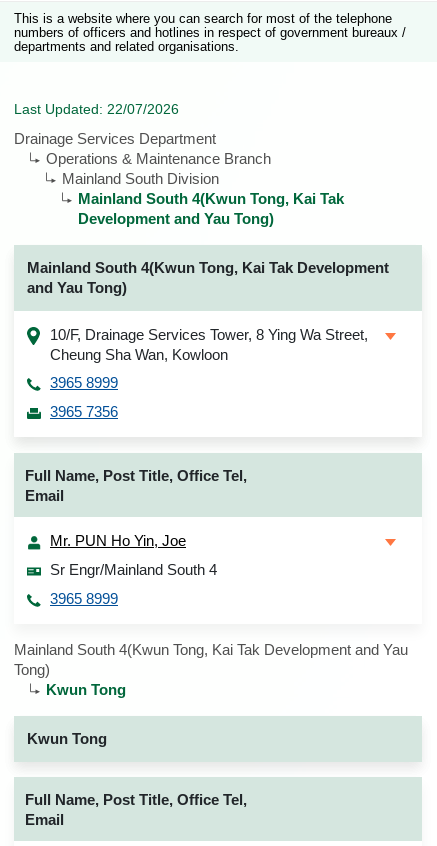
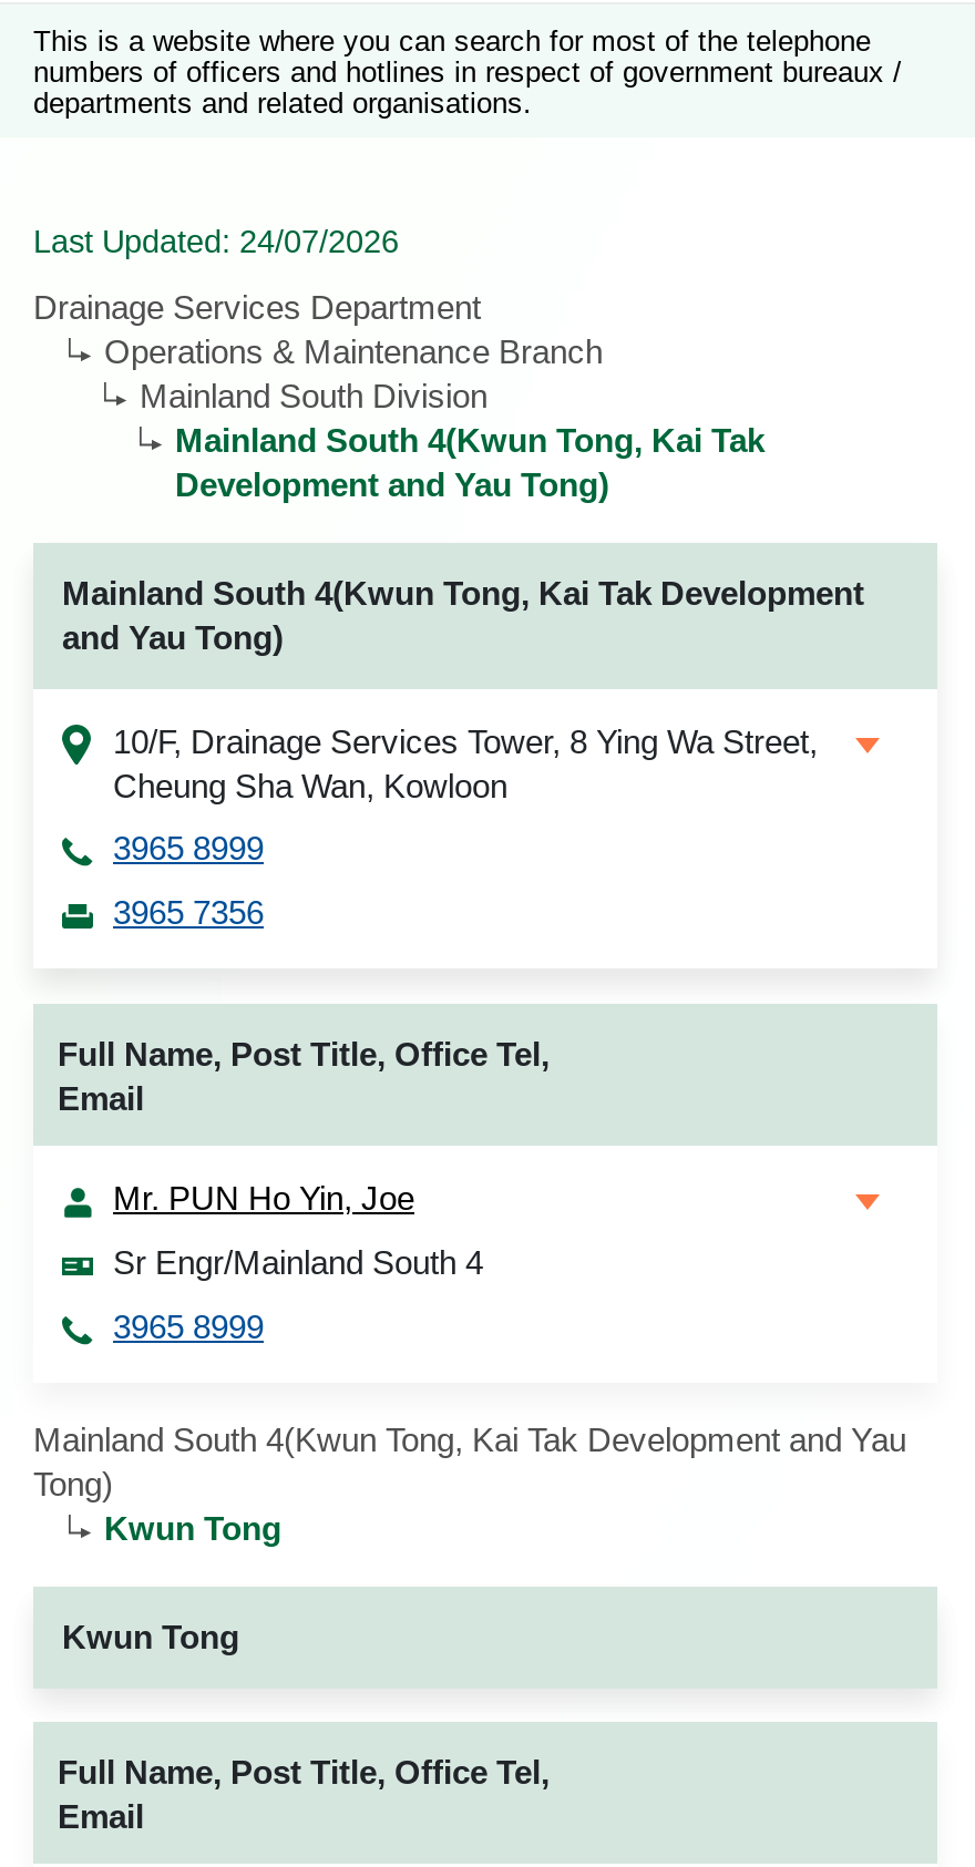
[14,101,179,117] Last Updated: 22/07/2026 -> [33,224,399,259] Last Updated: 24/07/2026

